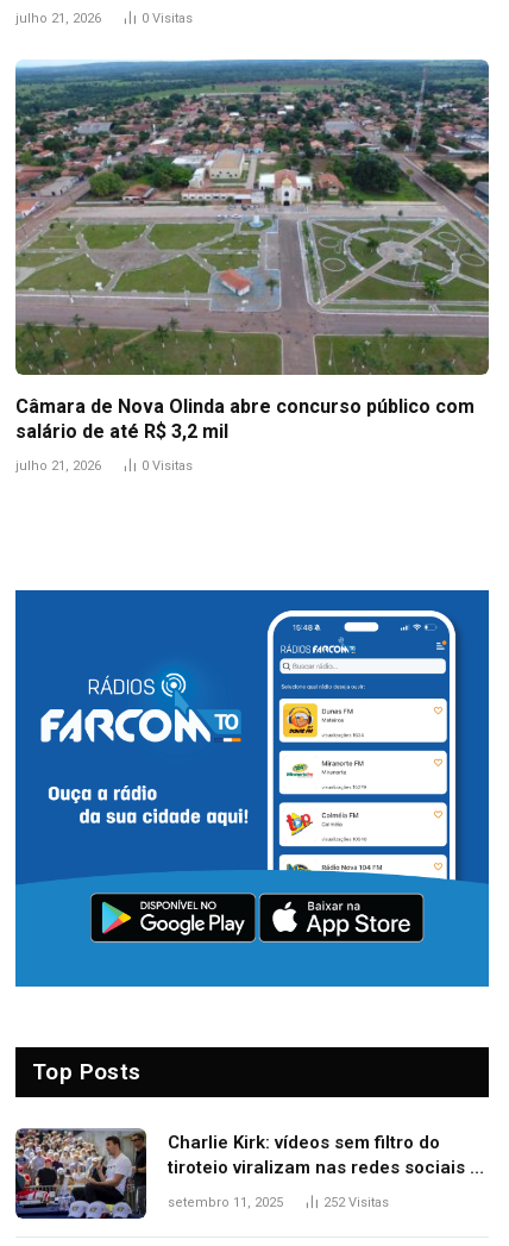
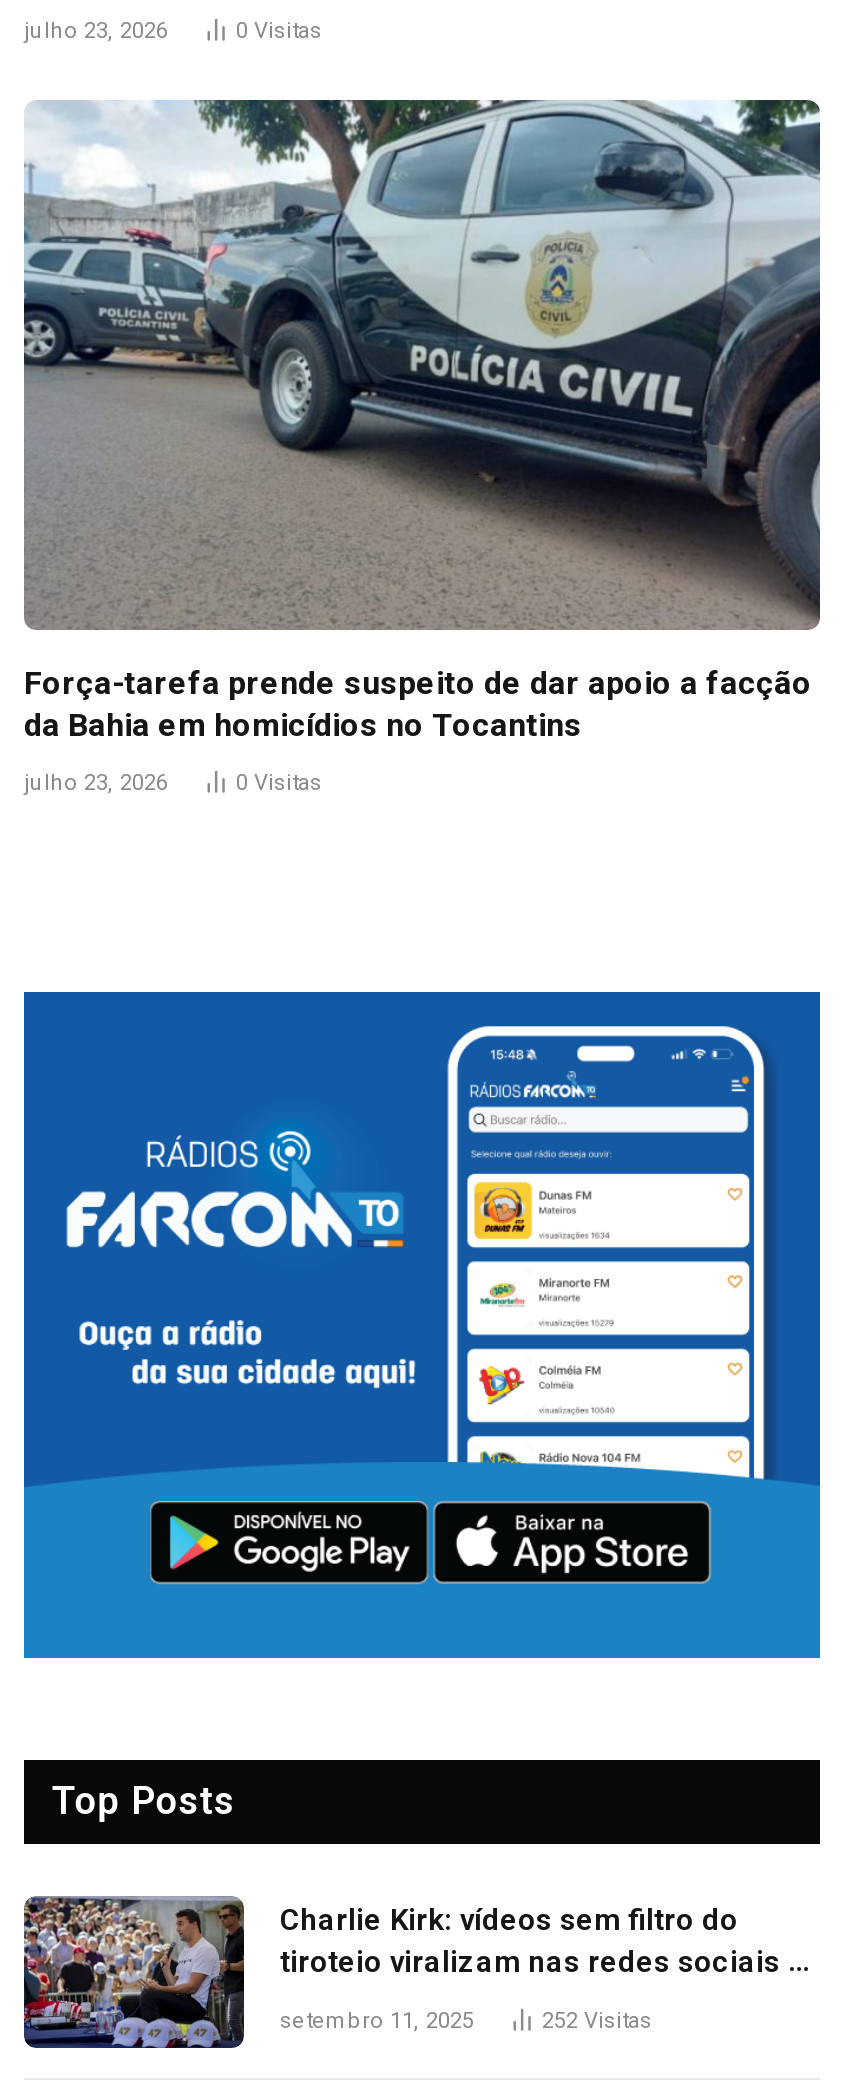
[15,10,101,26] julho 21, 2026 -> [24,18,168,44] julho 23, 2026
[14,58,490,443] [image] | Câmara de Nova Olinda abre concurso público com | salário de até R$ 3,2 mil -> [24,98,822,744] [image] | Força-tarefa prende suspeito de dar apoio a facção | da Bahia em homicídios no Tocantins
[15,458,101,474] julho 21, 2026 -> [24,770,168,796] julho 23, 2026

